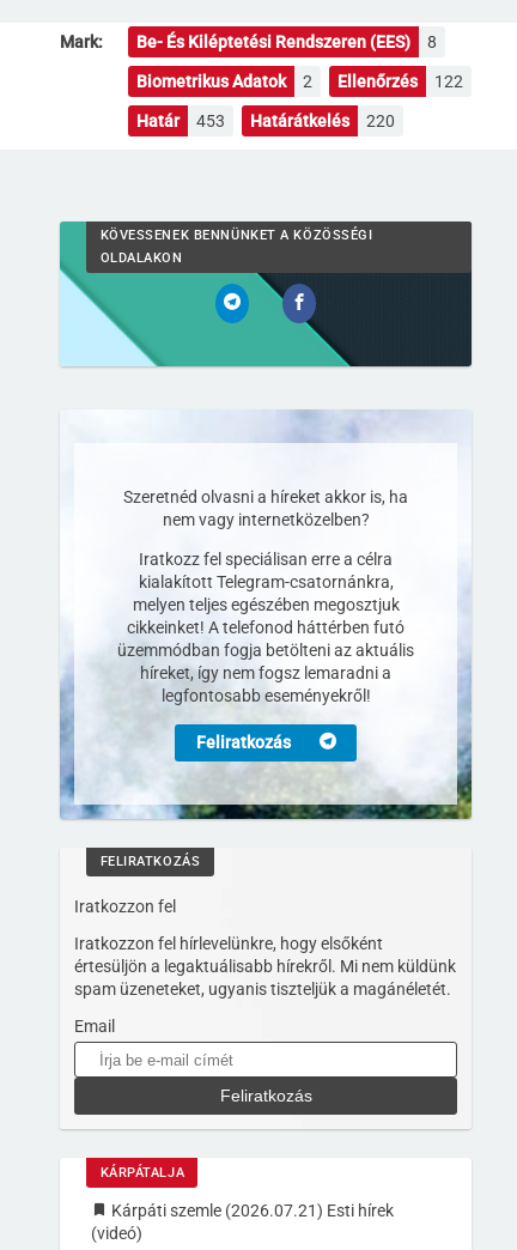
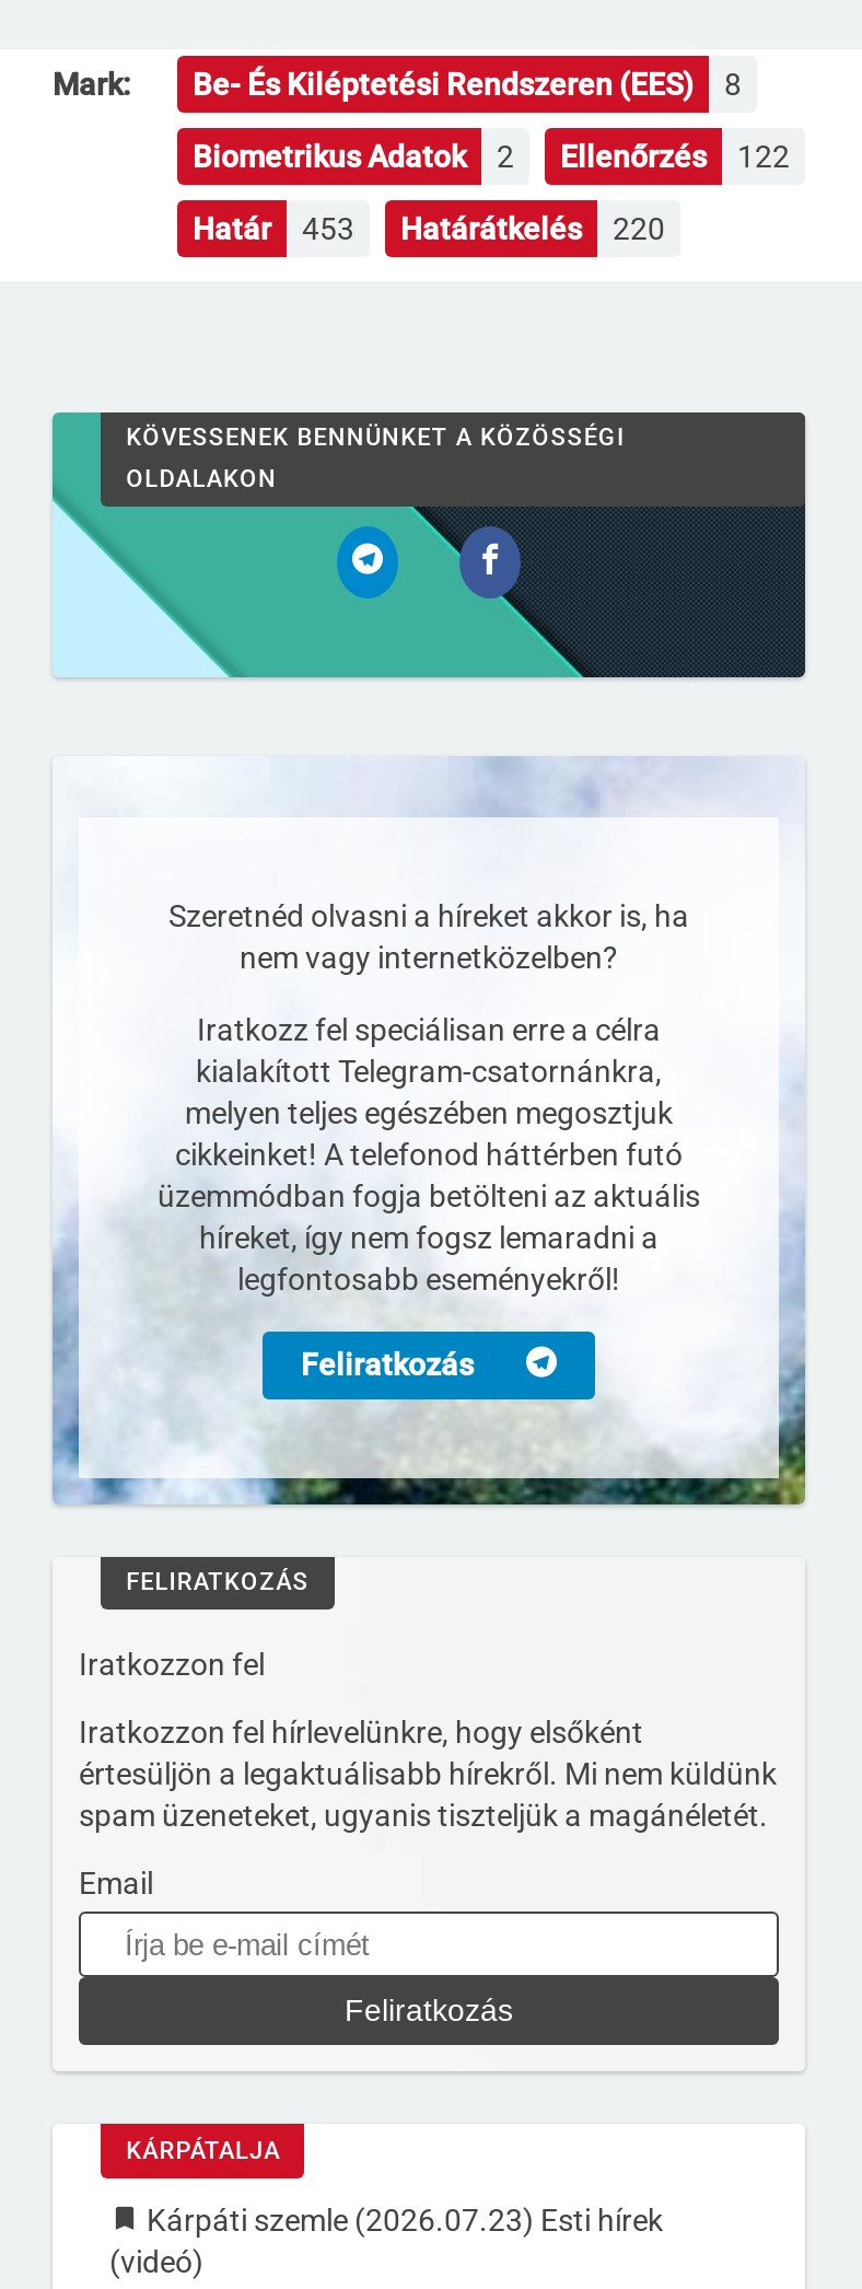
[111,1201,394,1221] Kárpáti szemle (2026.07.21) Esti hírek -> [147,2203,663,2238] Kárpáti szemle (2026.07.23) Esti hírek

